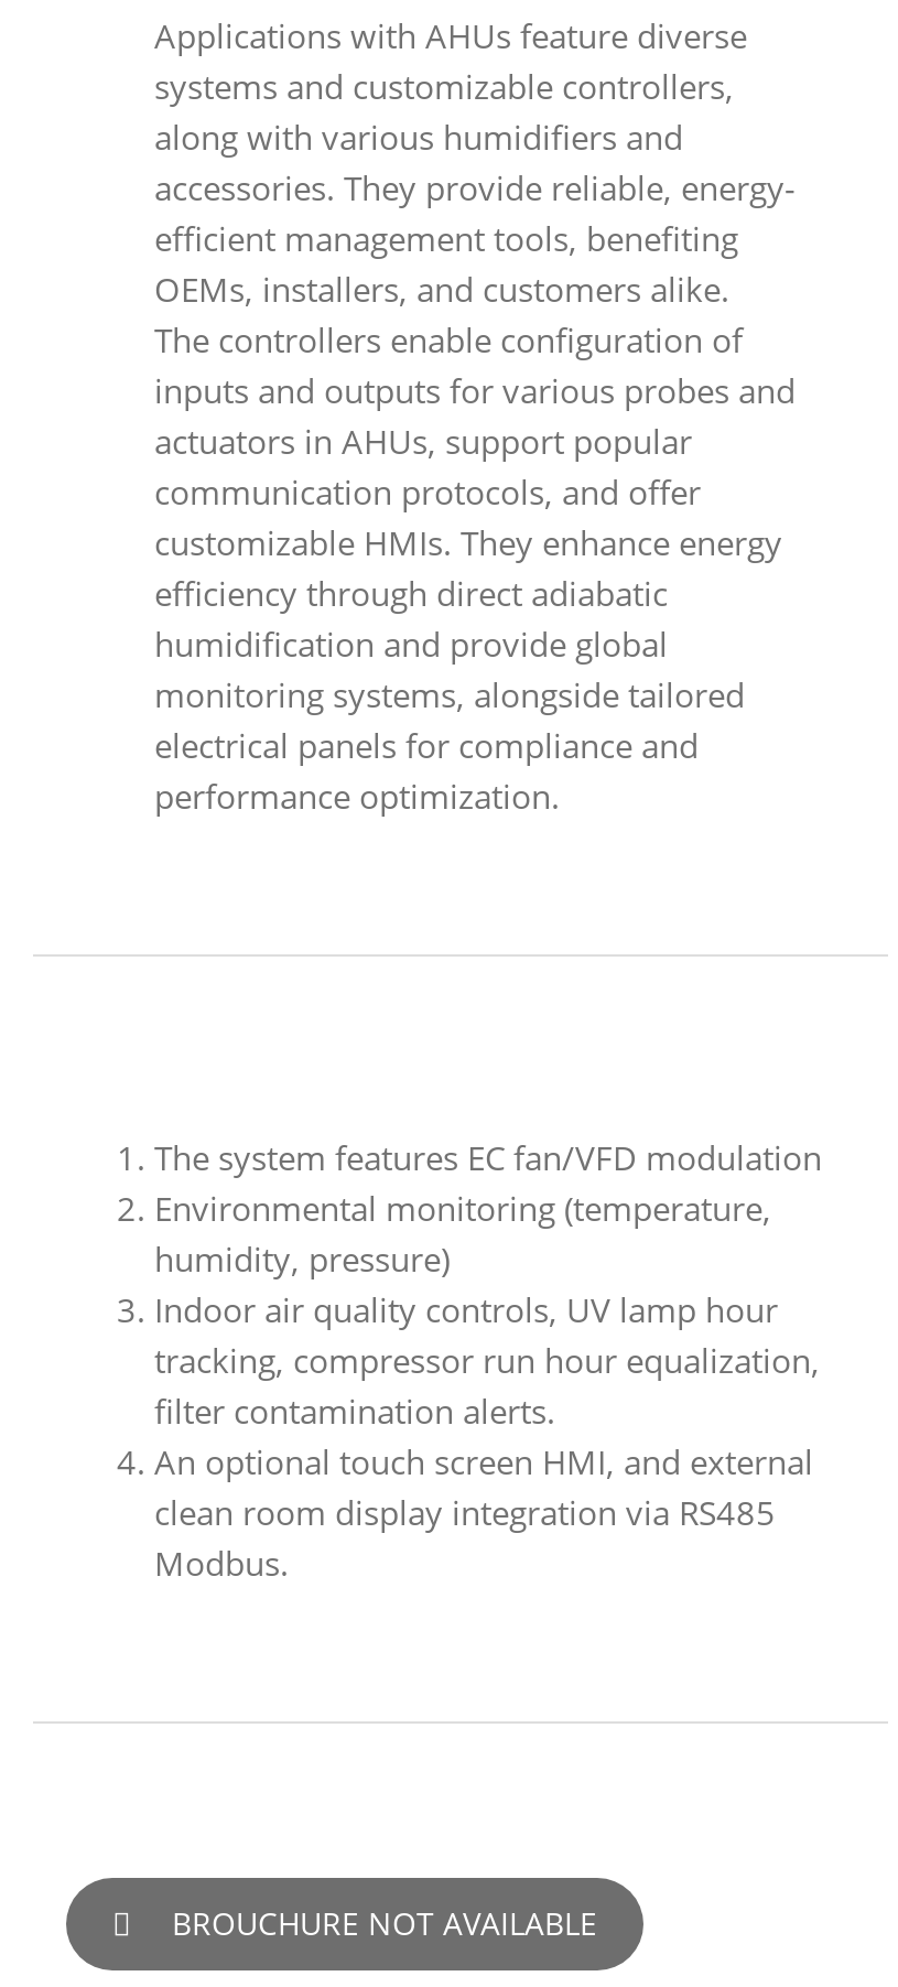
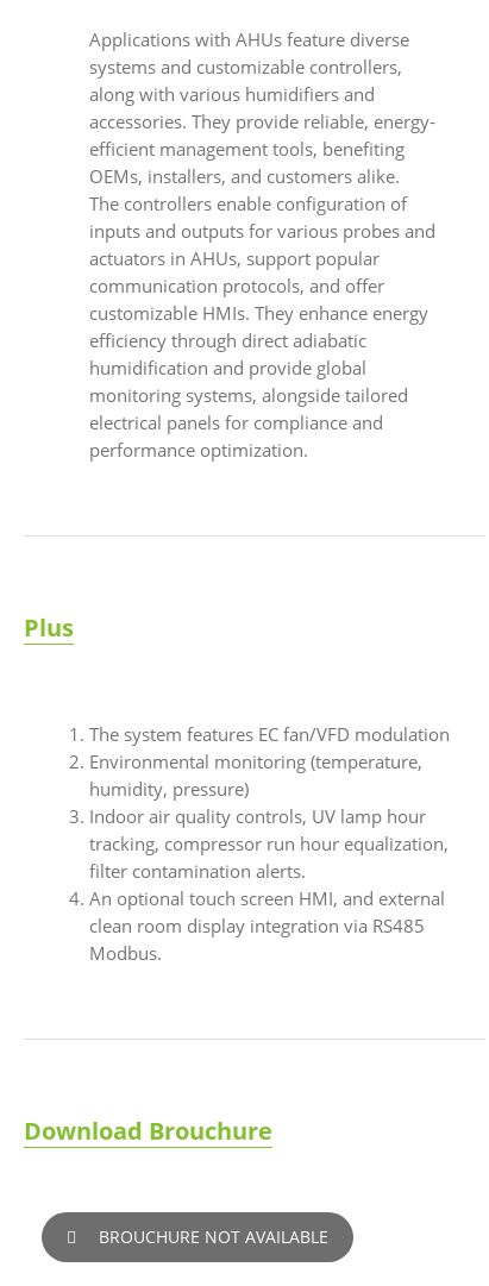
none -> [24,611,74,644] Plus
none -> [24,1115,272,1147] Download Brouchure

